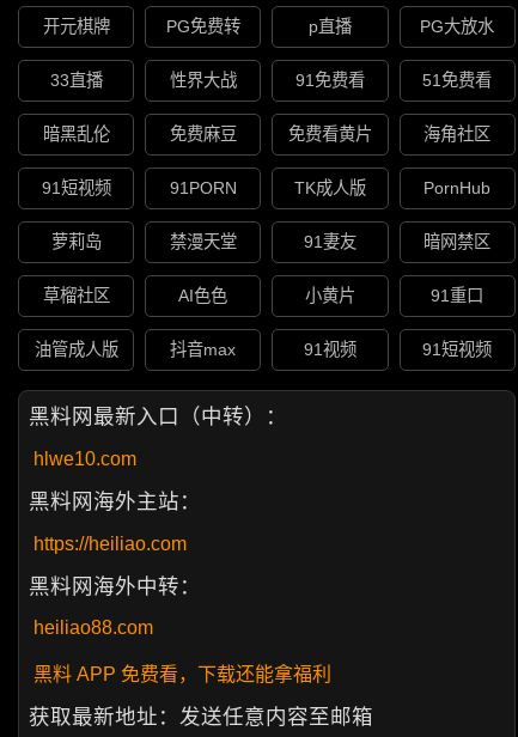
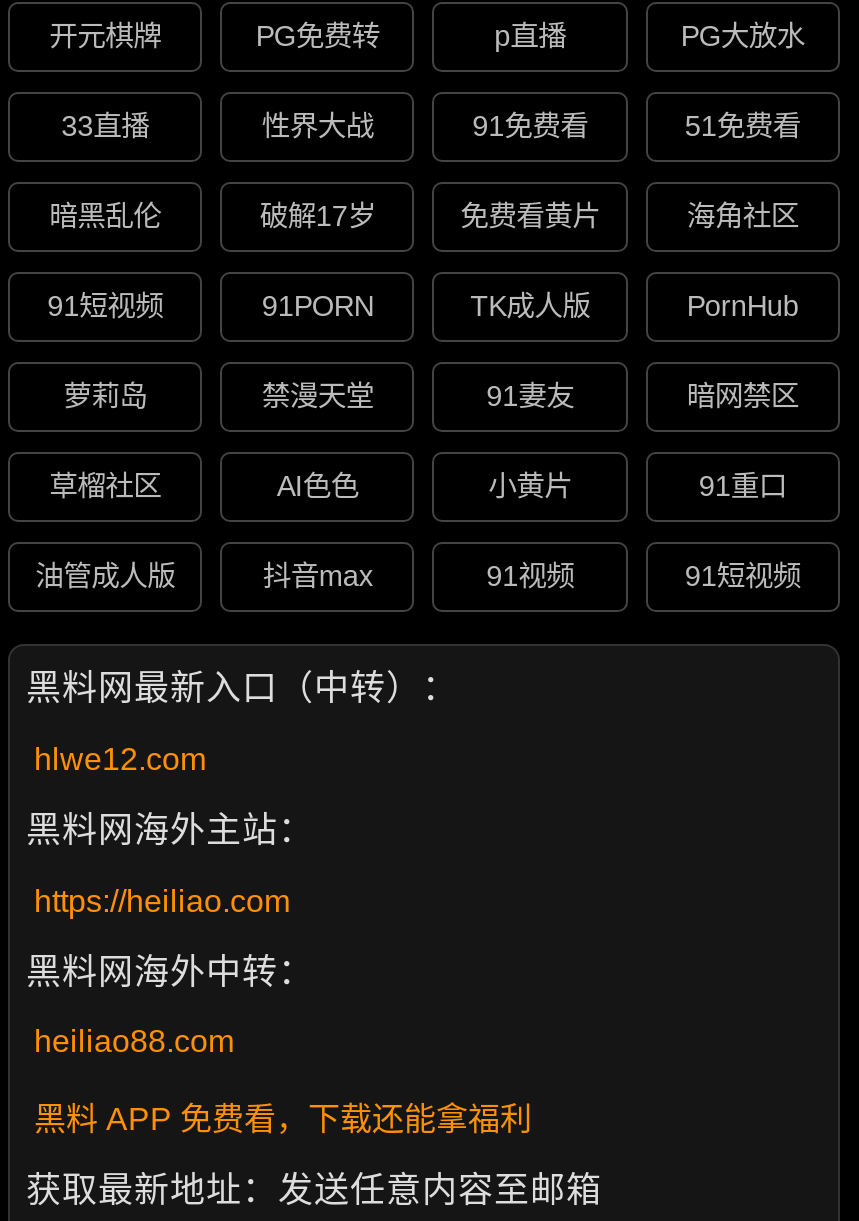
[170,125,237,144] 免费麻豆 -> [260,201,376,233] 破解17岁
[33,448,136,469] hlwe10.com -> [34,742,206,776] hlwe12.com

